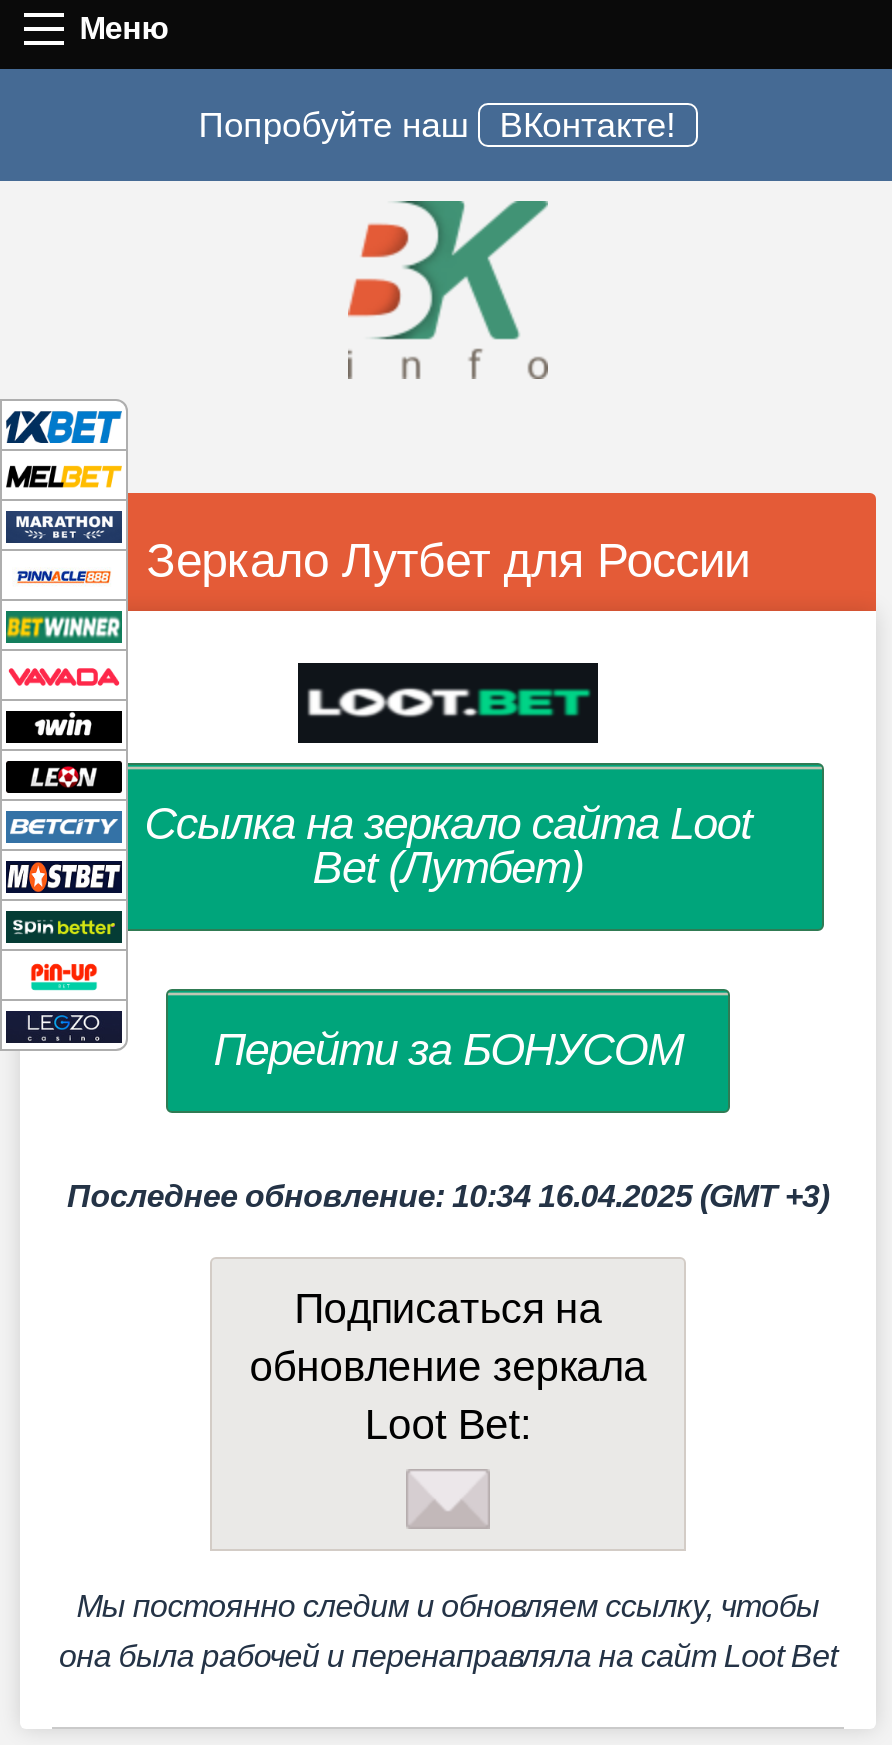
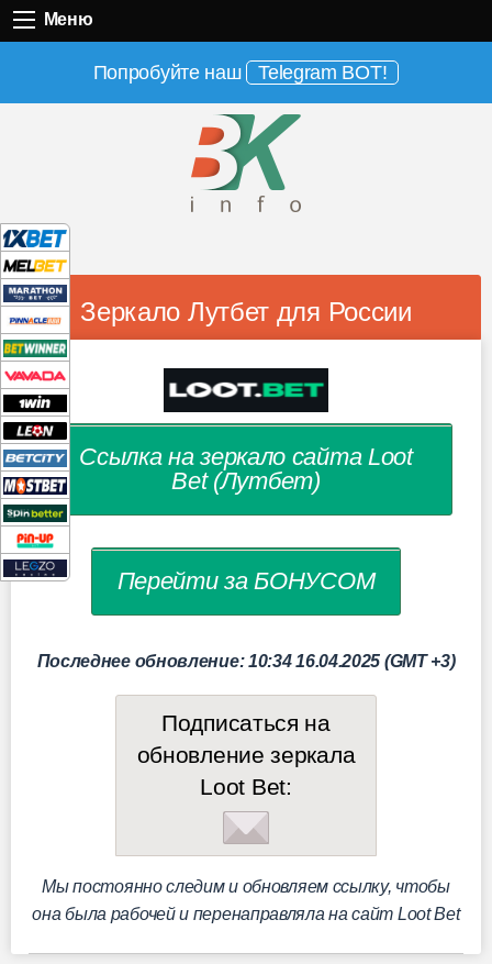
[198,105,676,145] Попробуйте наш ВКонтакте! -> [93,61,387,83] Попробуйте наш Telegram BOT!

